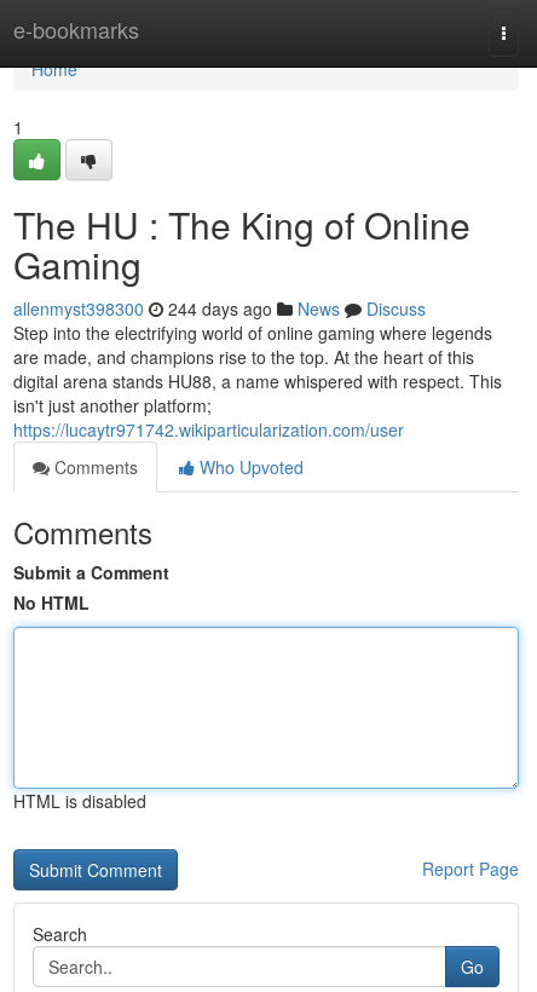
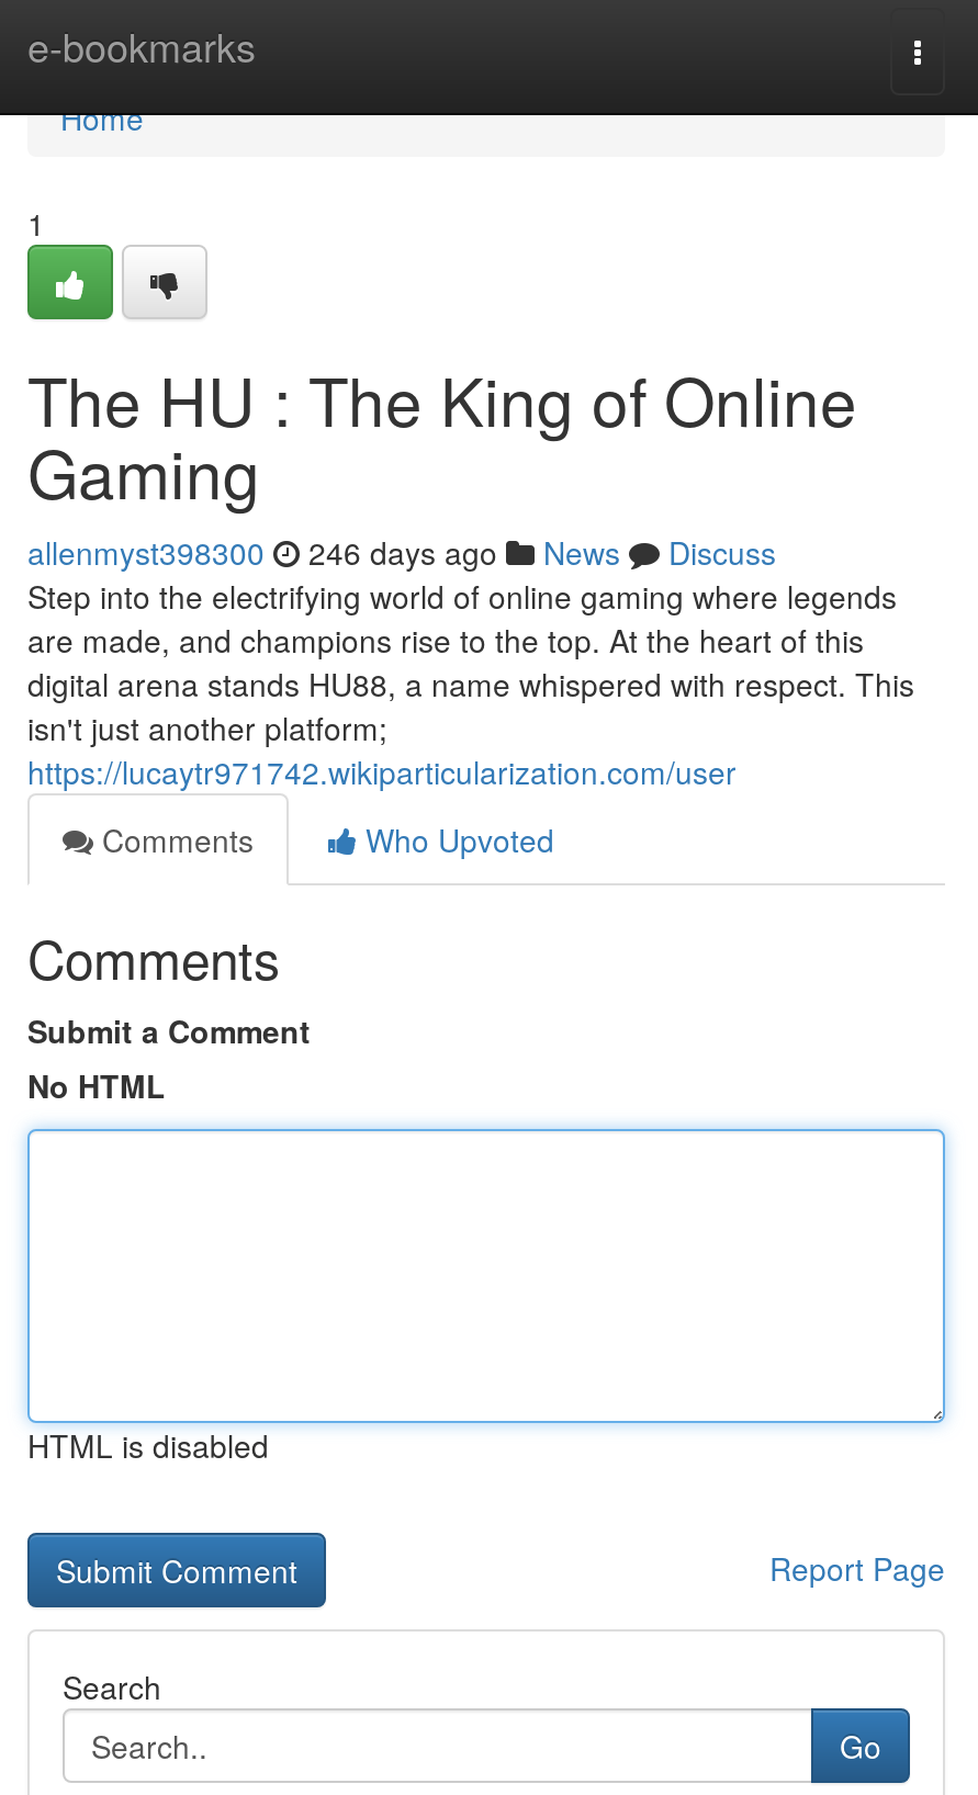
[13,296,426,321] allenmyst398300 244 days ago News Discuss -> [27,530,776,574] allenmyst398300 246 days ago News Discuss

